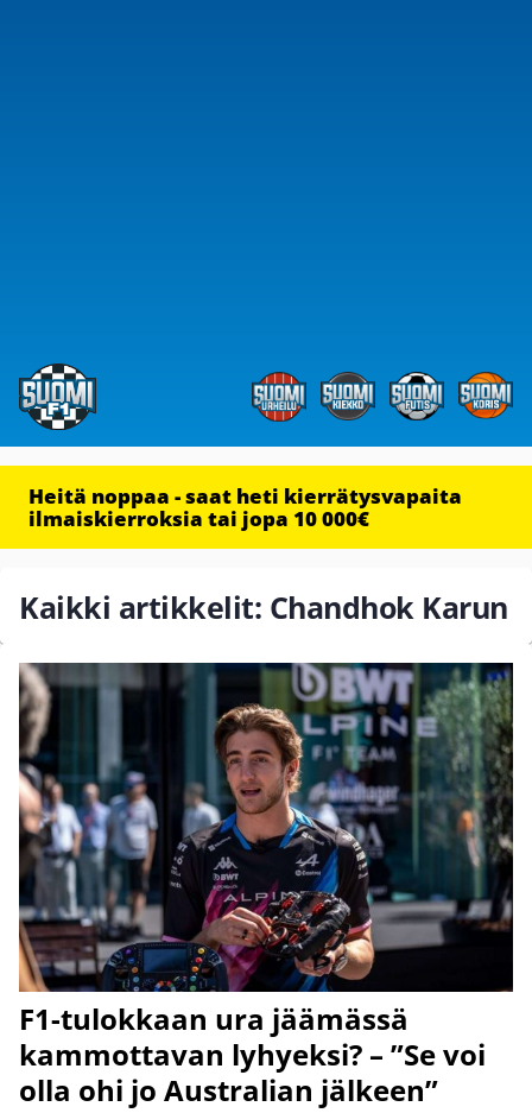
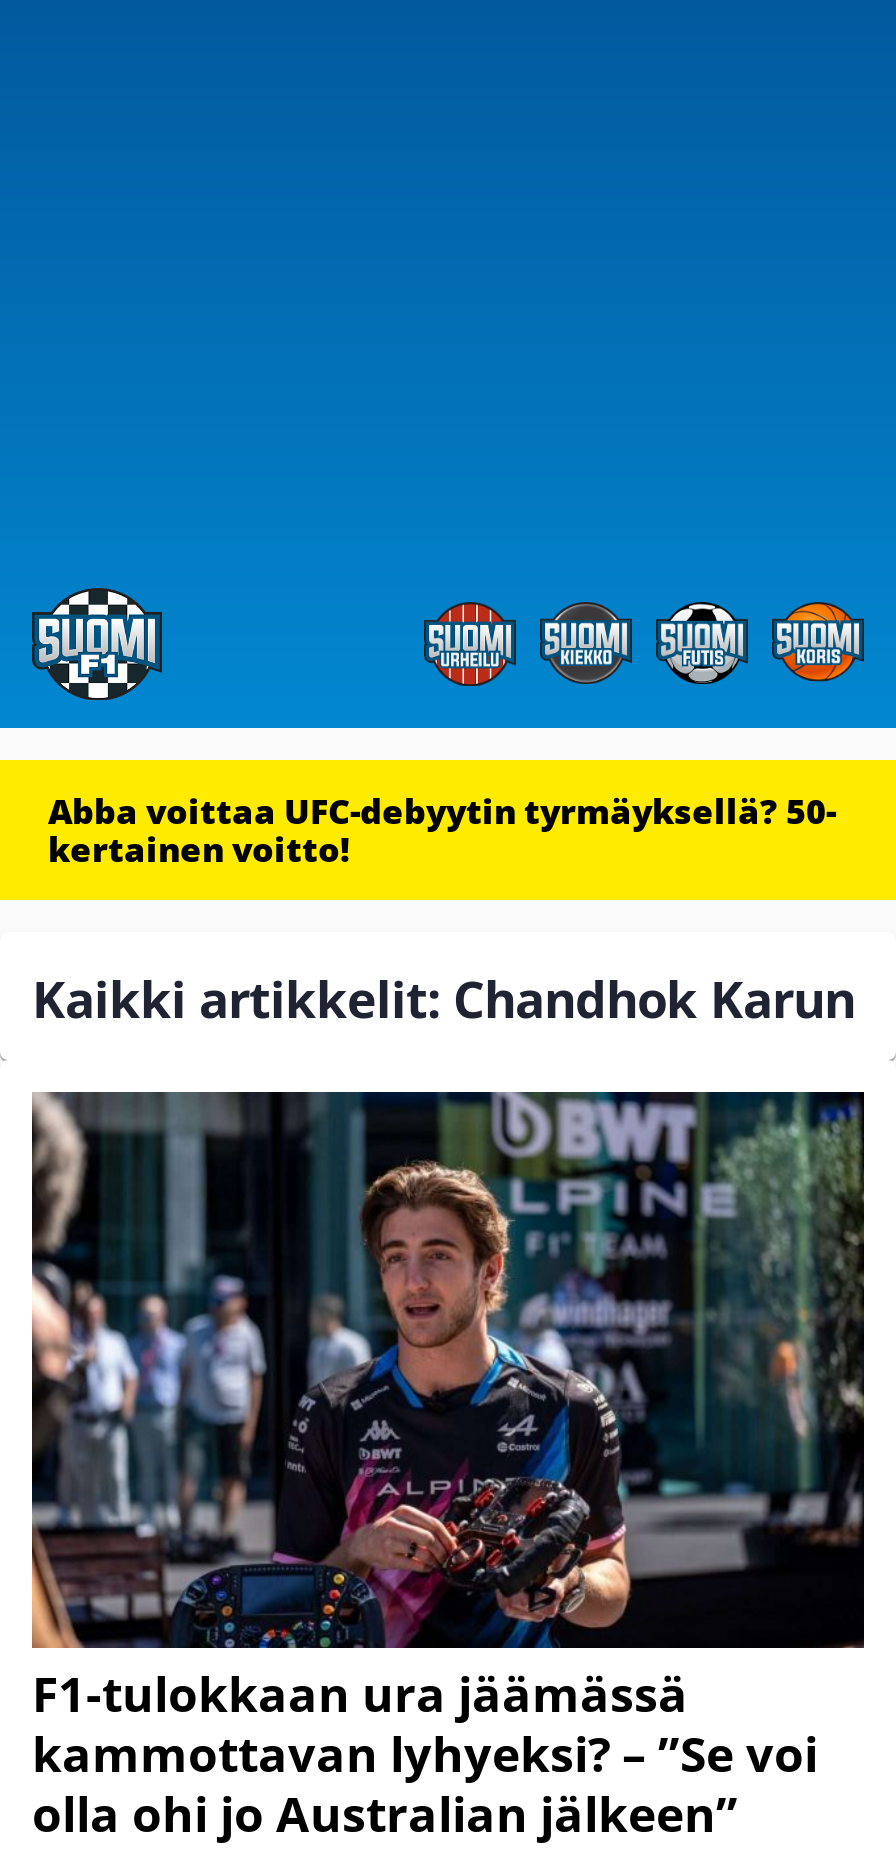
[28,482,462,532] Heitä noppaa - saat heti kierrätysvapaita | ilmaiskierroksia tai jopa 10 000€ -> [48,788,836,872] Abba voittaa UFC-debyytin tyrmäyksellä? 50- | kertainen voitto!

